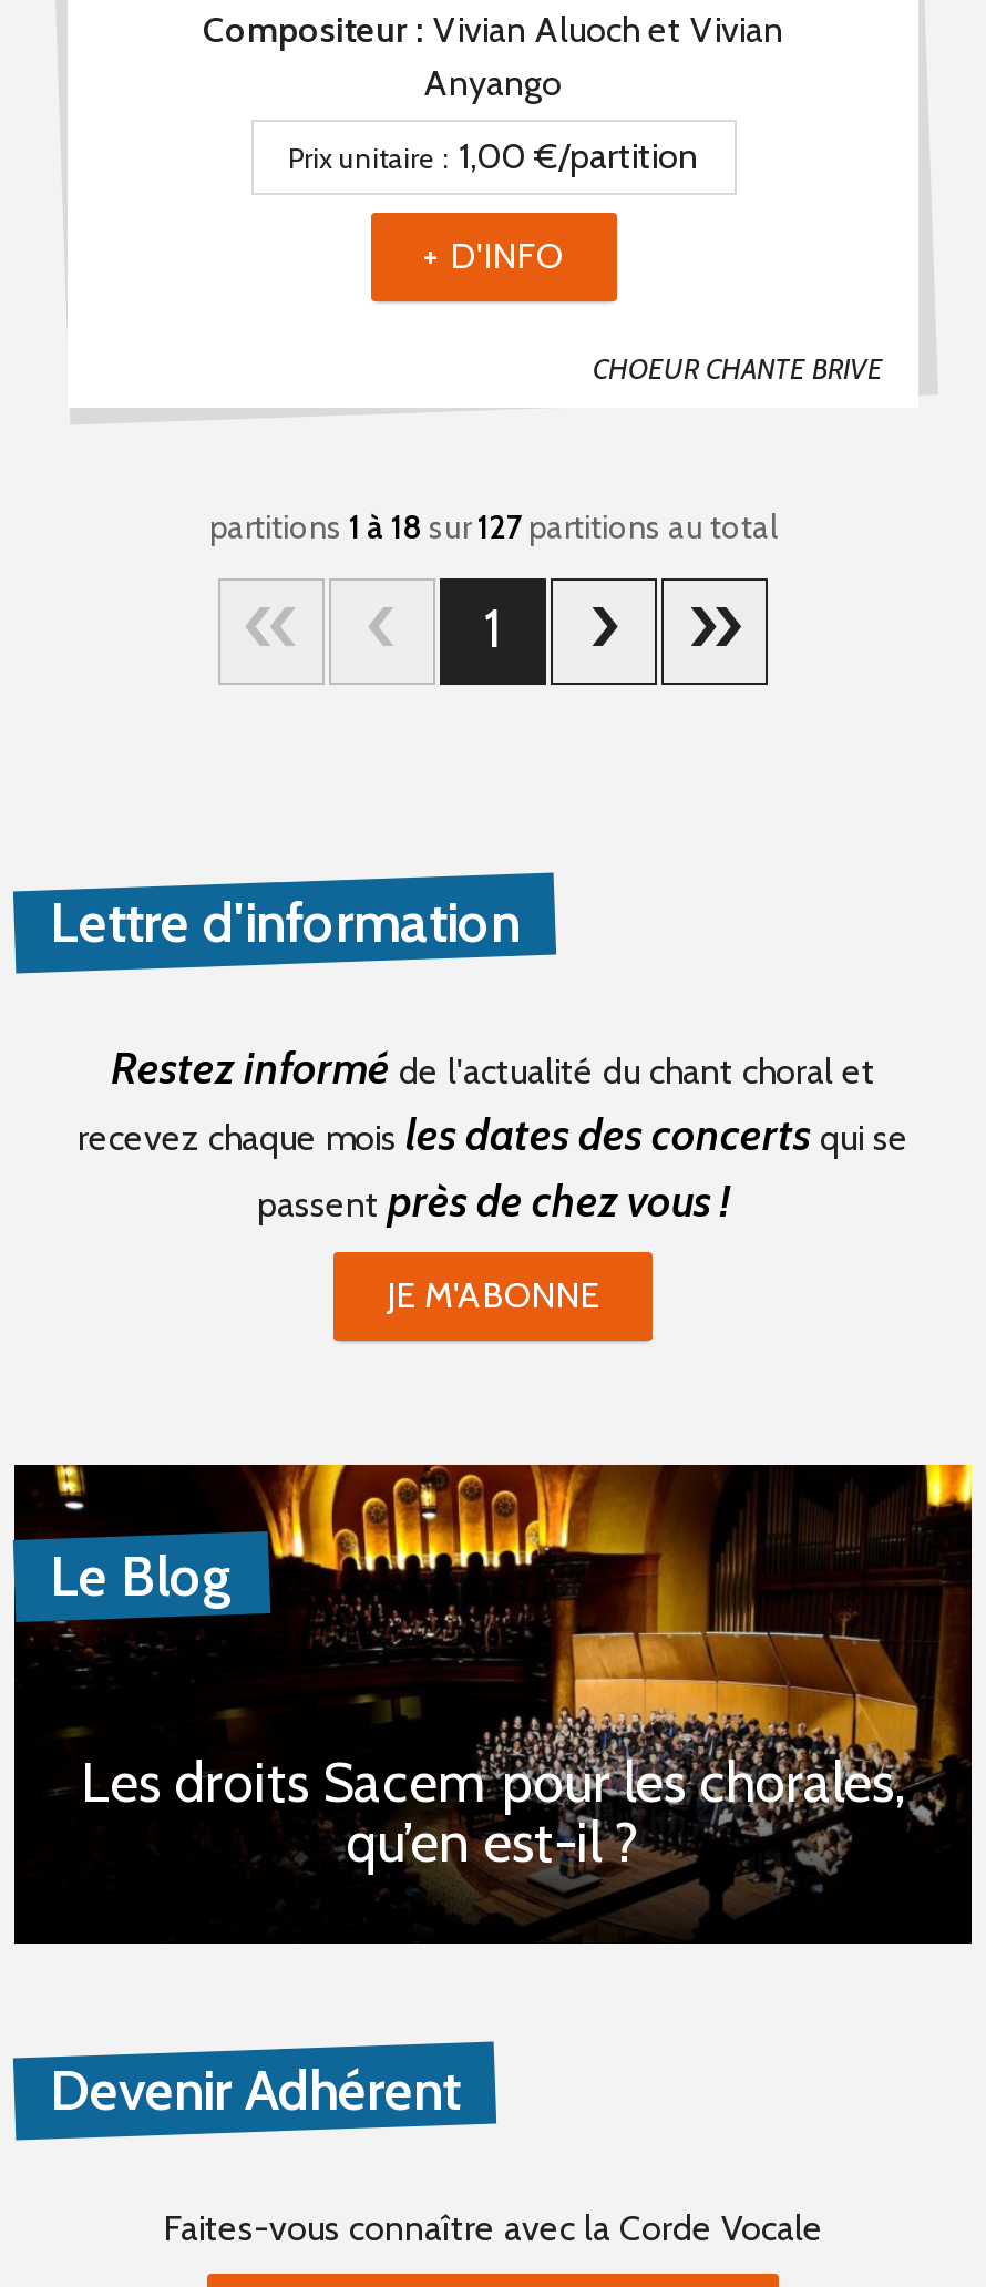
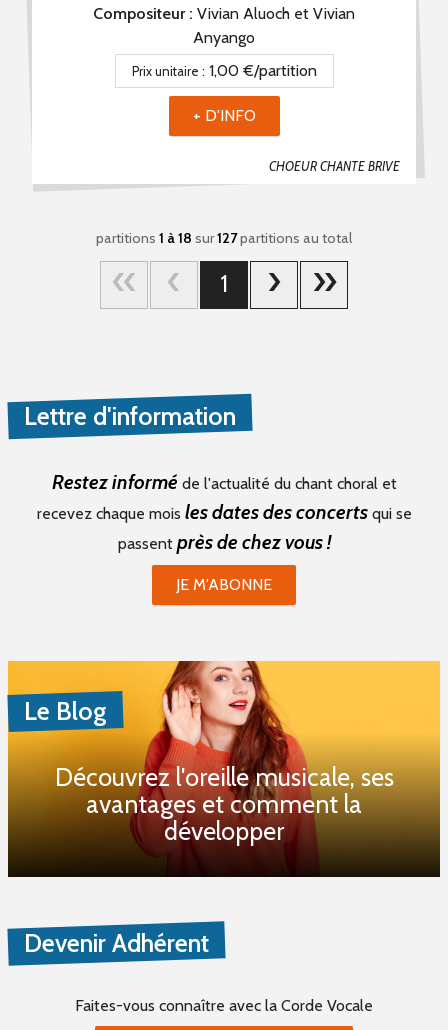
[12,1463,974,1935] [image] | Les droits Sacem pour les chorales, | qu’en est-il ? -> [7,660,441,874] [image] | Découvrez l'oreille musicale, ses | avantages et comment la | développer

